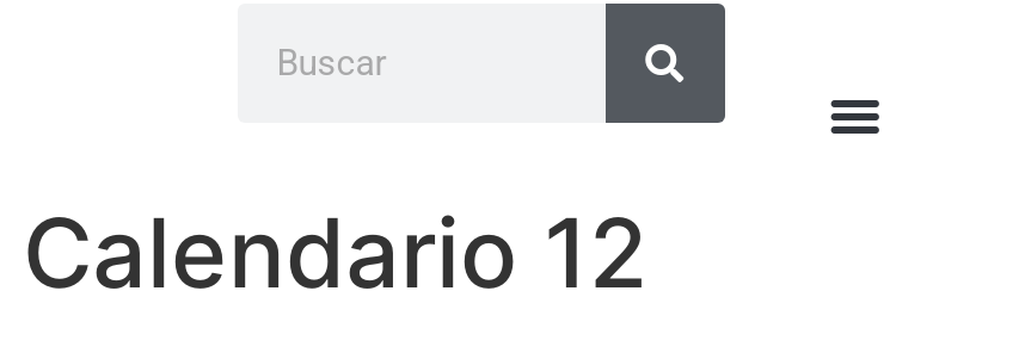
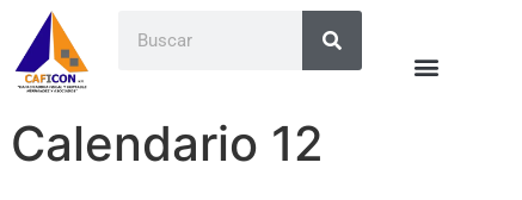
none -> [14,11,88,93] [image]

